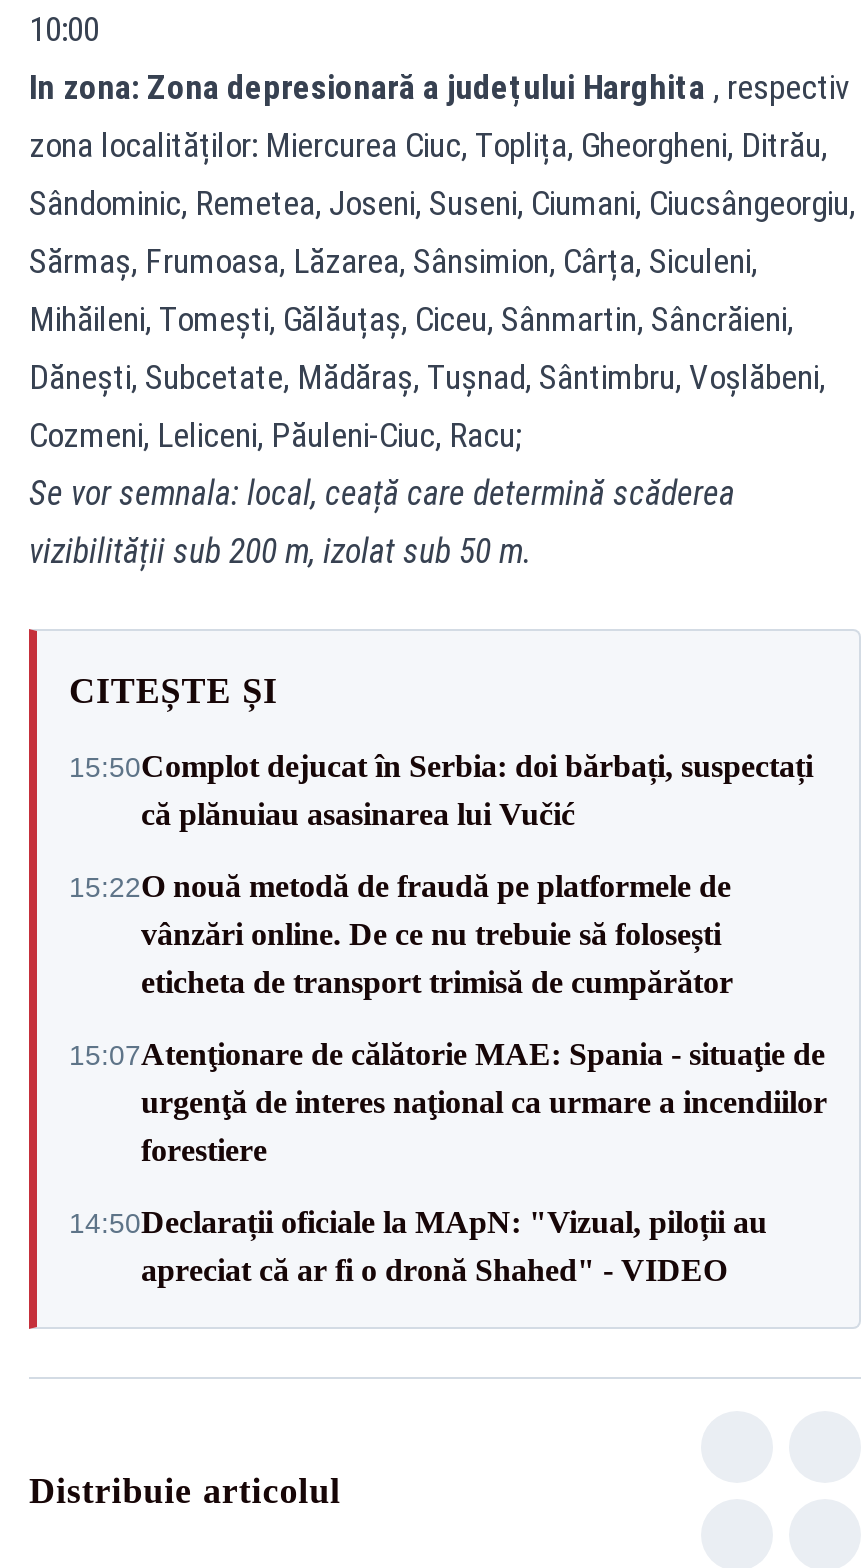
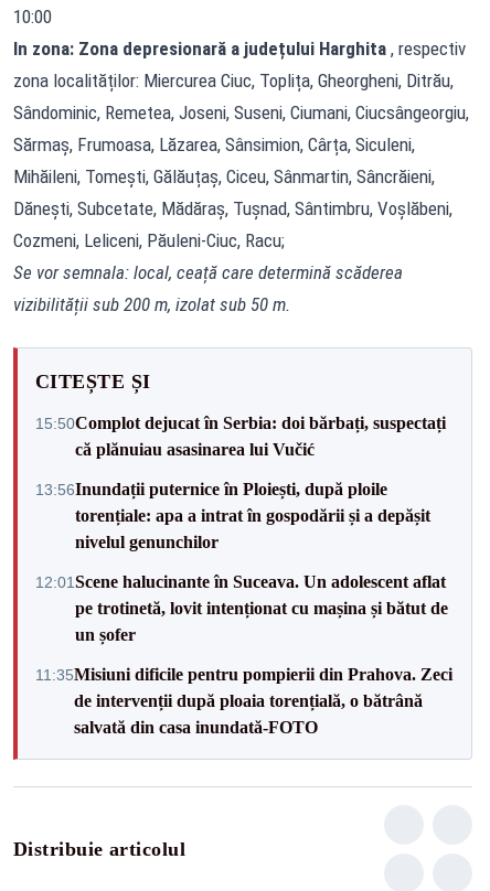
[69,869,733,999] 15:22O nouă metodă de fraudă pe platformele de | vânzări online. De ce nu trebuie să folosești | eticheta de transport trimisă de cumpărător -> [35,479,430,551] 13:56Inundații puternice în Ploiești, după ploile | torențiale: apa a intrat în gospodării și a depășit | nivelul genunchilor
[69,1037,827,1167] 15:07Atenţionare de călătorie MAE: Spania - situaţie de | urgenţă de interes naţional ca urmare a incendiilor | forestiere -> [35,572,448,643] 12:01Scene halucinante în Suceava. Un adolescent aflat | pe trotinetă, lovit intenționat cu mașina și bătut de | un șofer
[69,1205,767,1287] 14:50Declarații oficiale la MApN: "Vizual, piloții au | apreciat că ar fi o dronă Shahed" - VIDEO -> [35,664,452,736] 11:35Misiuni dificile pentru pompierii din Prahova. Zeci | de intervenții după ploaia torențială, o bătrână | salvată din casa inundată-FOTO

